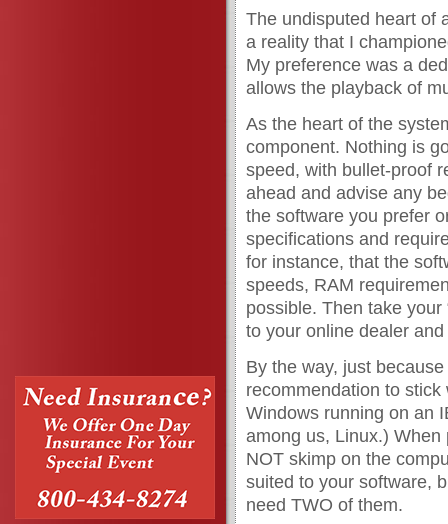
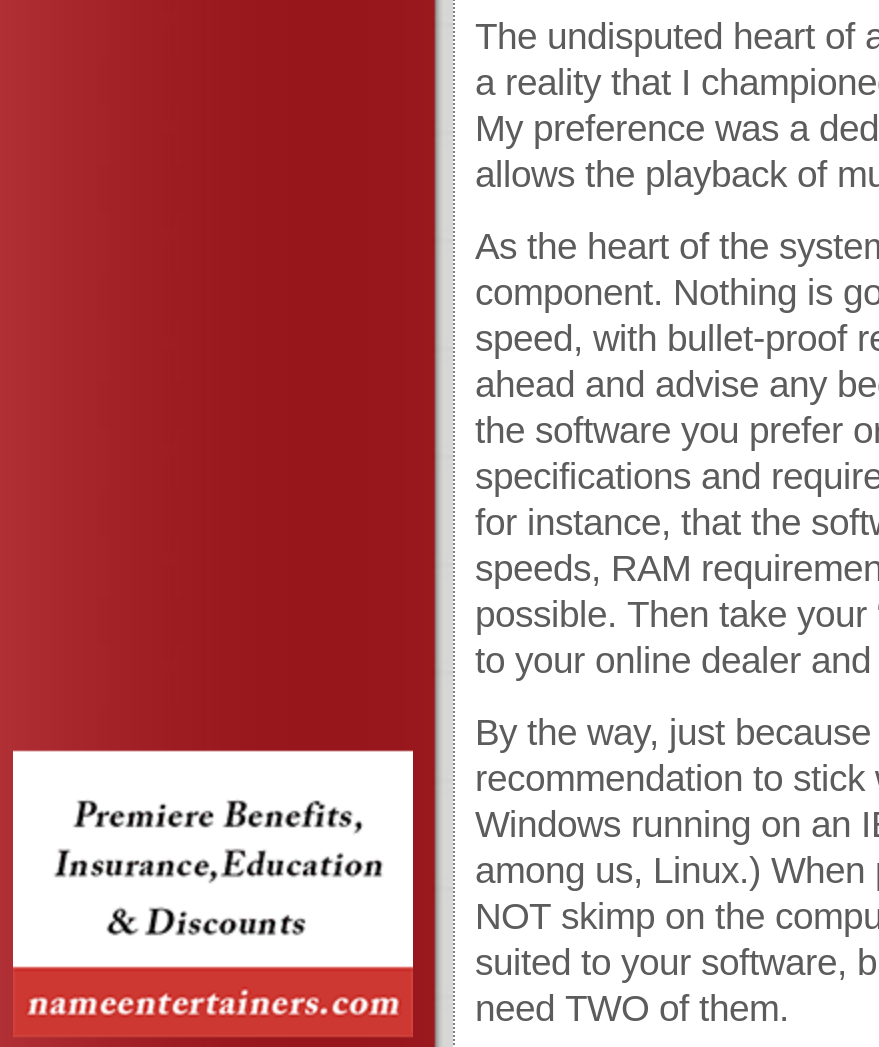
[15,376,215,507] [image] -> [11,749,415,1017] [image]

